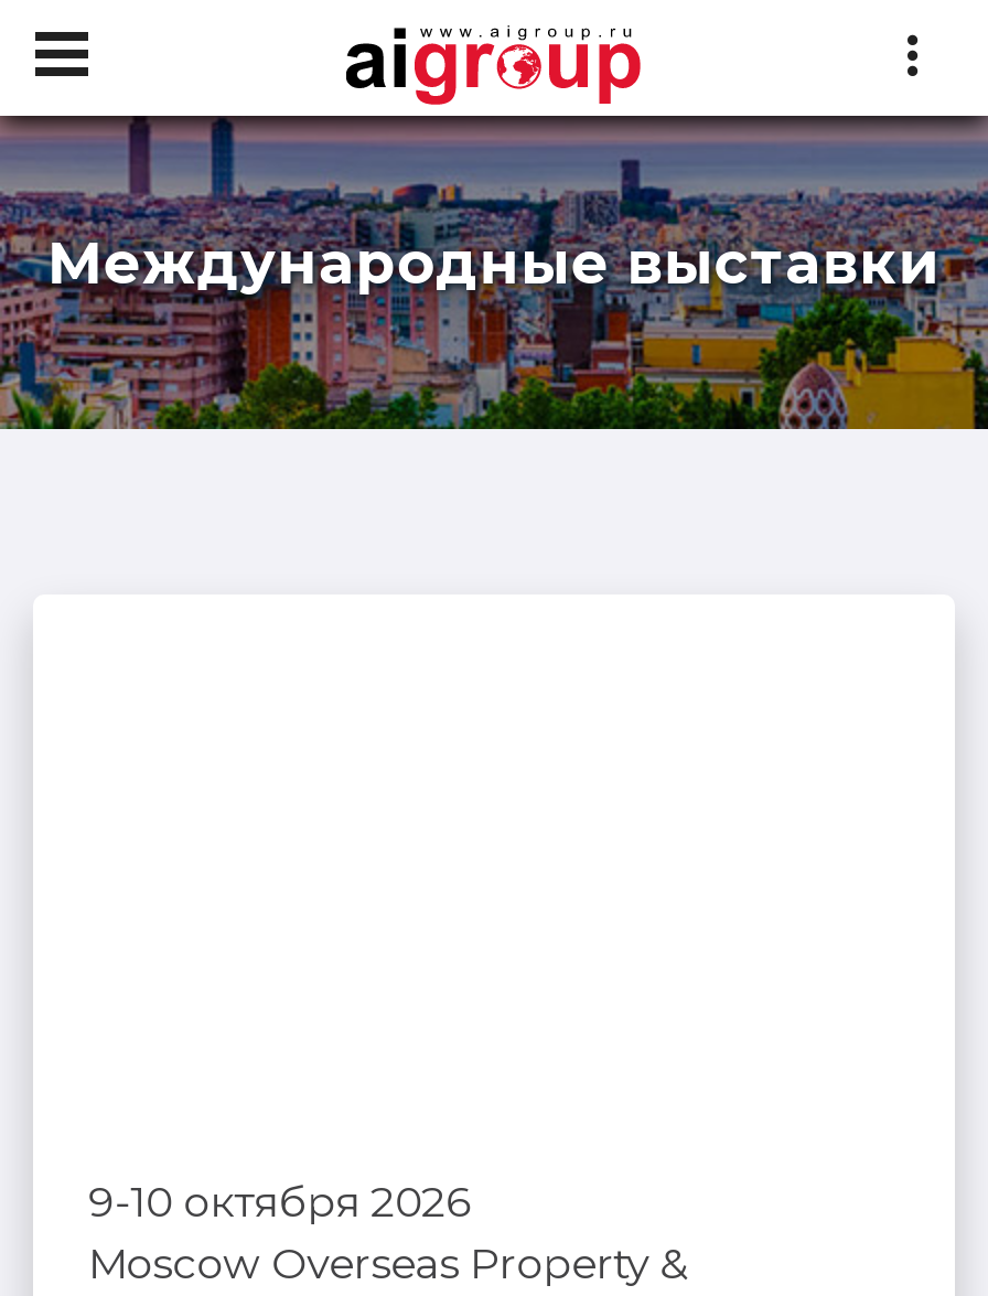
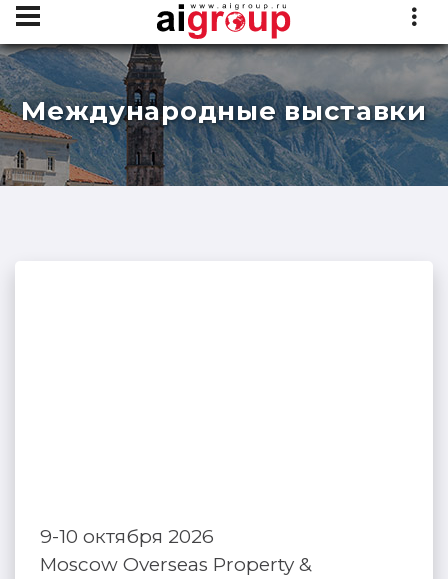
[7,118,981,431] [image] -> [3,44,445,187] [image]

